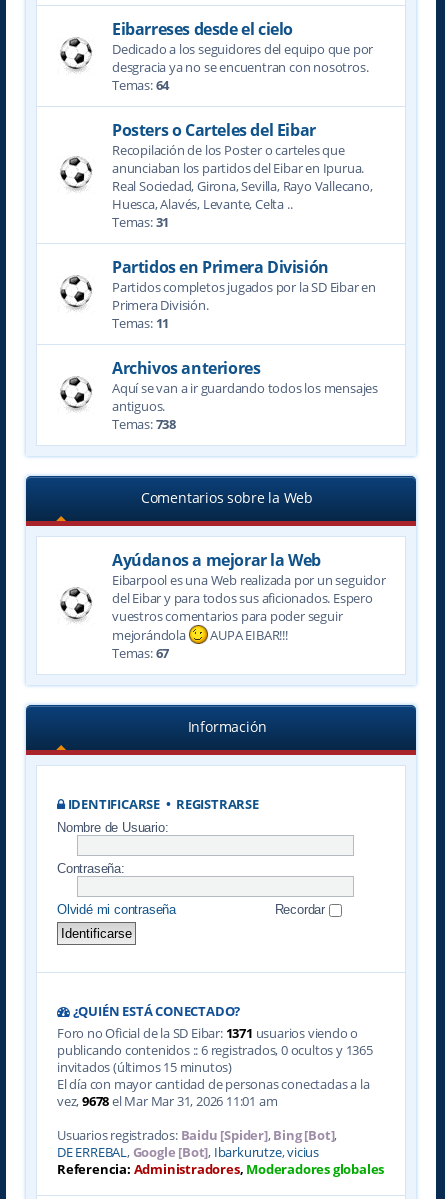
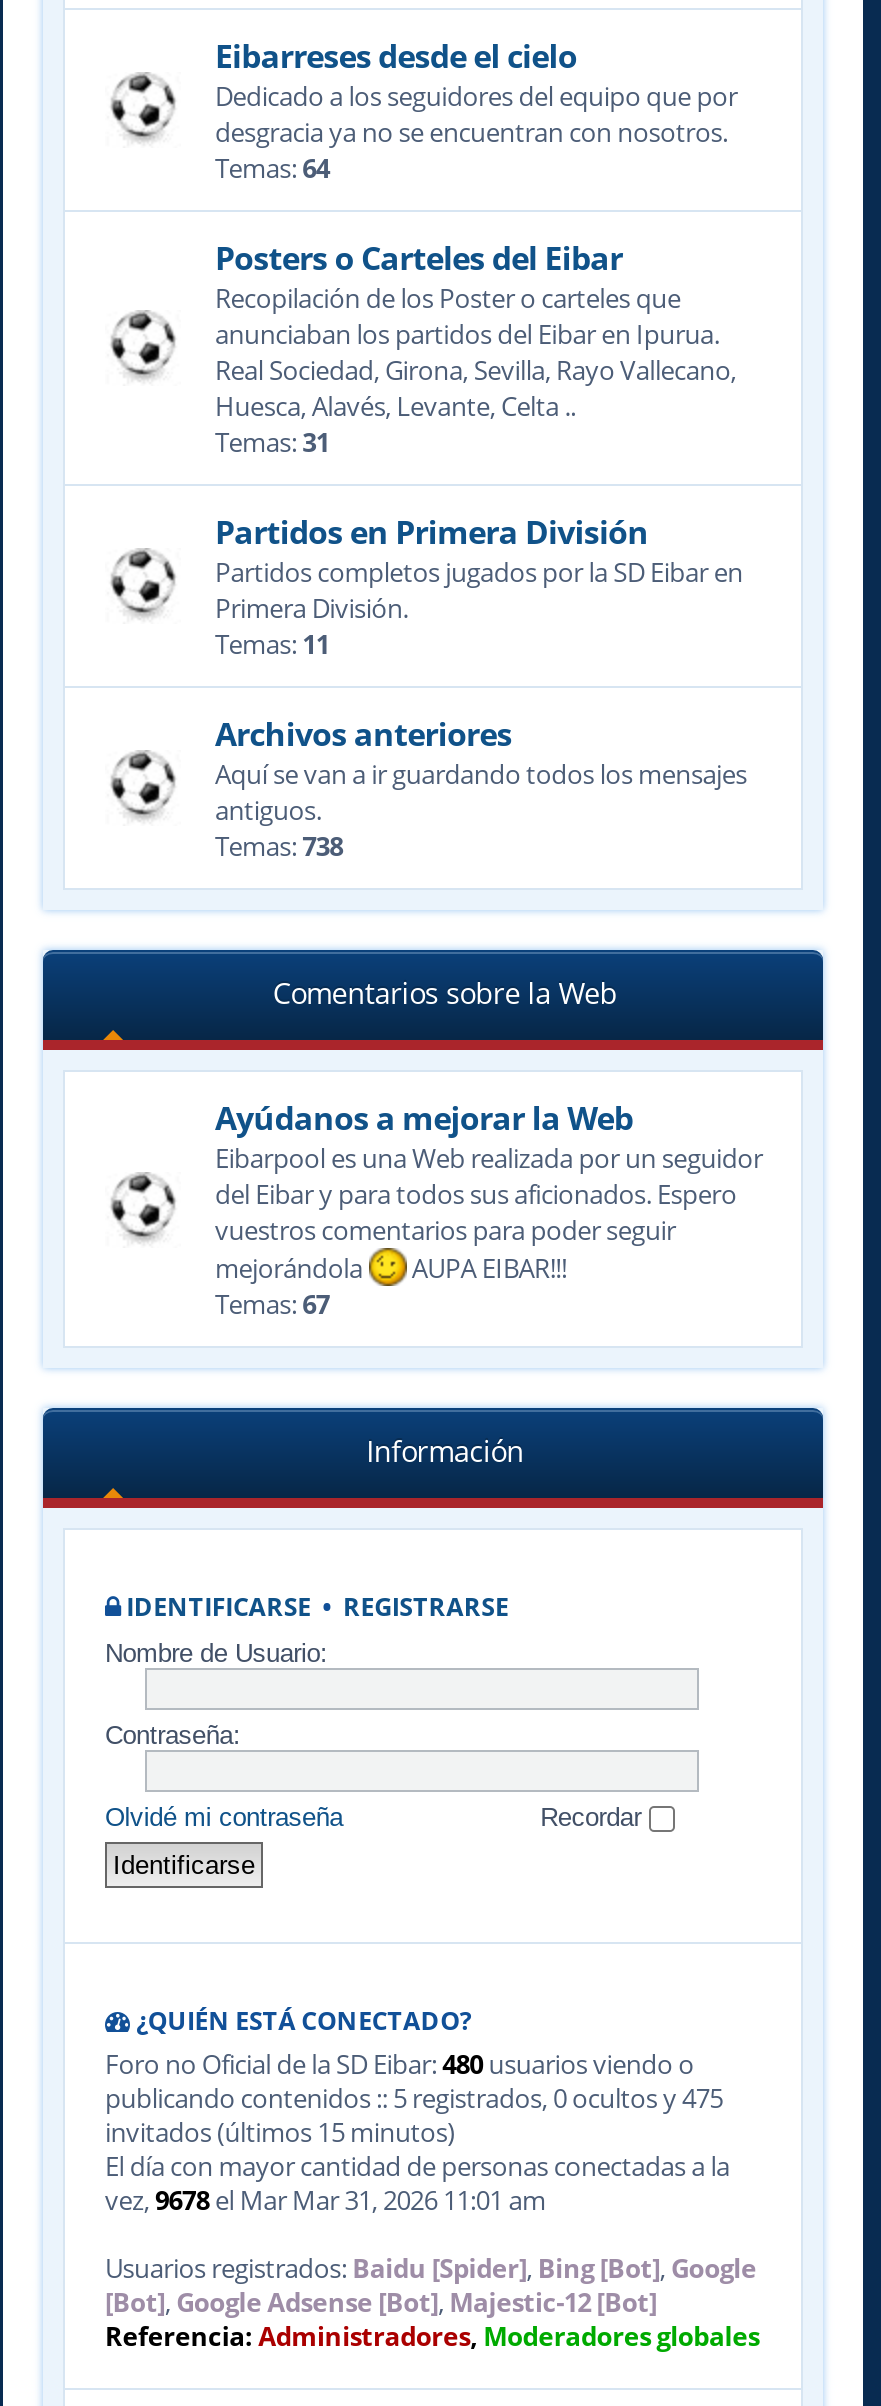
[57,1024,358,1042] Foro no Oficial de la SD Eibar: 1371 usuarios viendo o -> [105,2046,694,2082] Foro no Oficial de la SD Eibar: 480 usuarios viendo o
[57,1041,373,1059] publicando contenidos :: 6 registrados, 0 ocultos y 1365 -> [105,2080,723,2116] publicando contenidos :: 5 registrados, 0 ocultos y 475
[57,1126,337,1161] Usuarios registrados: Baidu [Spider], Bing [Bot], | DE ERREBAL, Google [Bot], Ibarkurutze,vicius -> [105,2250,757,2320] Usuarios registrados: Baidu [Spider], Bing [Bot], Google | [Bot], Google Adsense [Bot], Majestic-12 [Bot]

